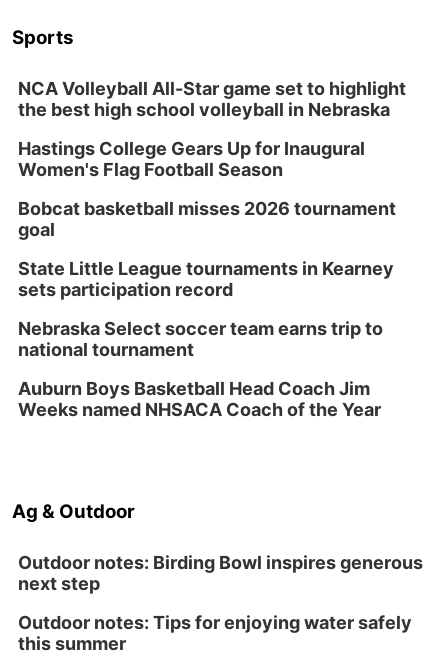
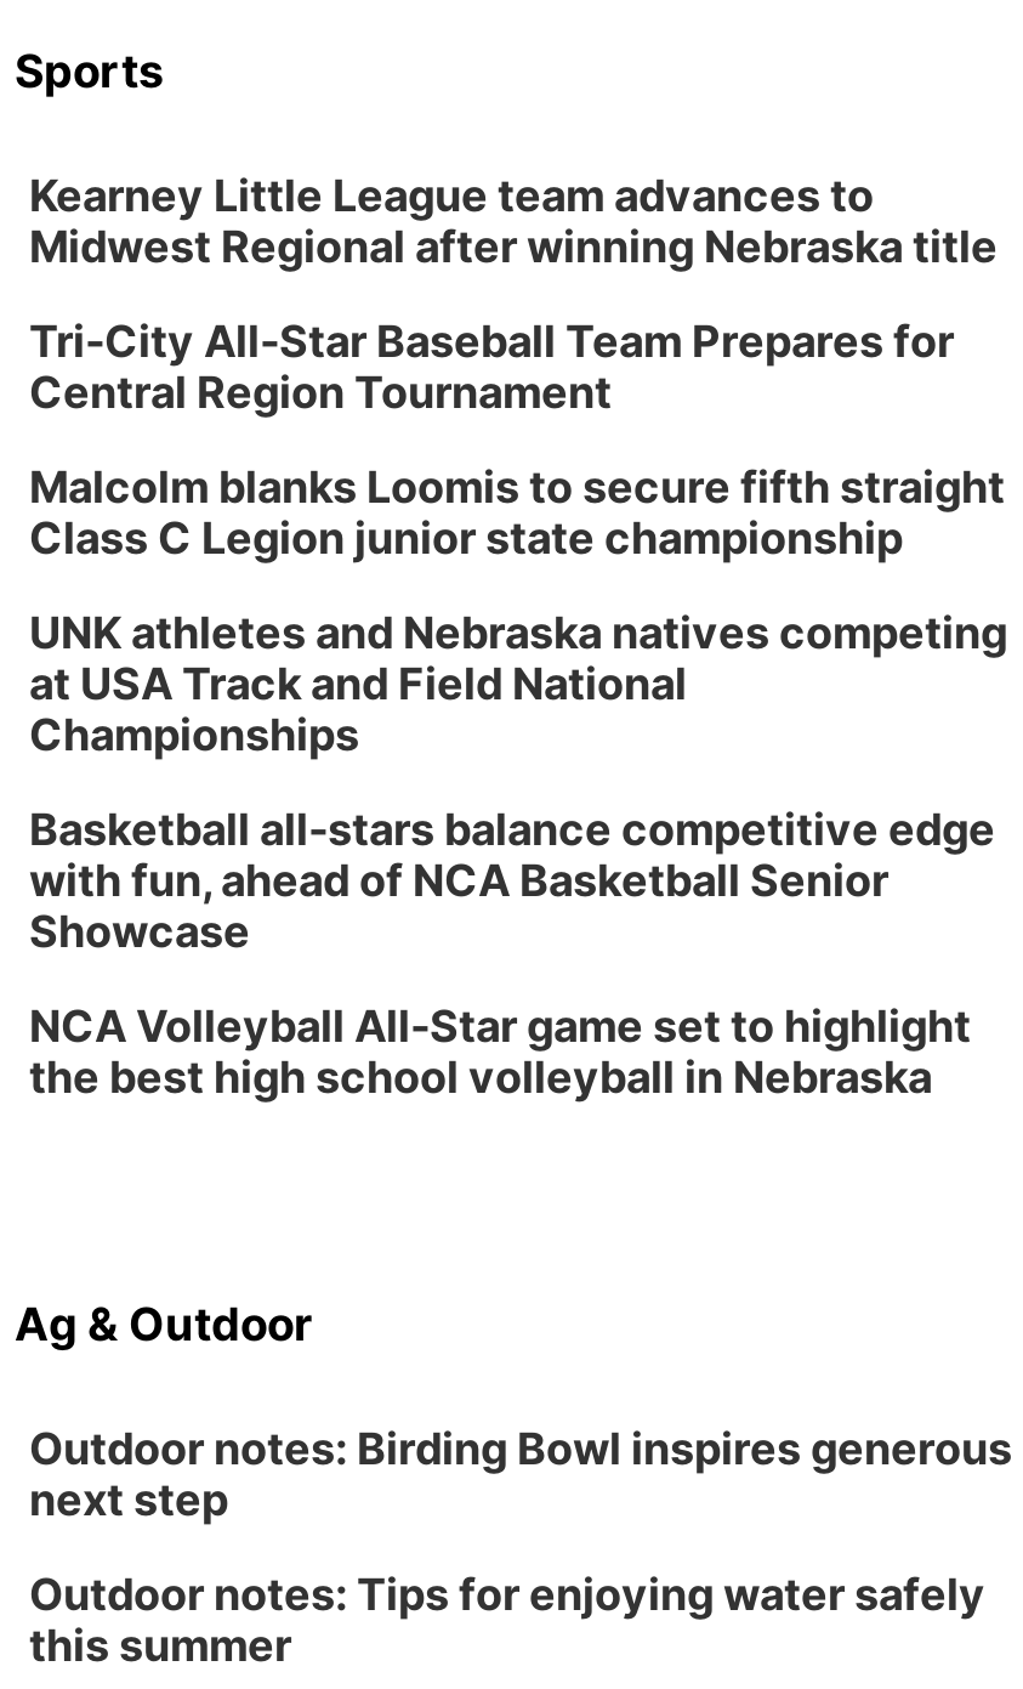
none -> [29,170,1007,957] Kearney Little League team advances to | Midwest Regional after winning Nebraska title | Tri-City All-Star Baseball Team Prepares for | Central Region Tournament | Malcolm blanks Loomis to secure fifth straight | Class C Legion junior state championship | UNK athletes and Nebraska natives competing | at USA Track and Field National | Championships | Basketball all-stars balance competitive edge | with fun, ahead of NCA Basketball Senior | Showcase
moved [18,78,406,120] -> [29,1001,971,1103]: NCA Volleyball All-Star game set to highlight | the best high school volleyball in Nebraska
[18,138,396,420] Hastings College Gears Up for Inaugural | Women's Flag Football Season | Bobcat basketball misses 2026 tournament | goal | State Little League tournaments in Kearney | sets participation record | Nebraska Select soccer team earns trip to | national tournament | Auburn Boys Basketball Head Coach Jim | Weeks named NHSACA Coach of the Year -> none

